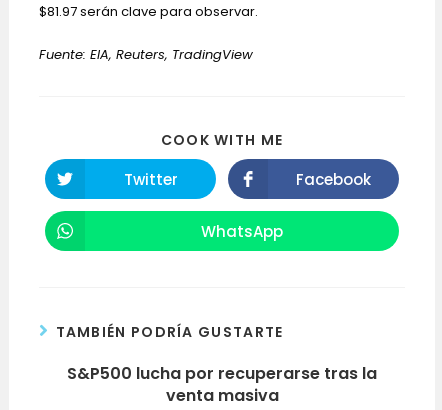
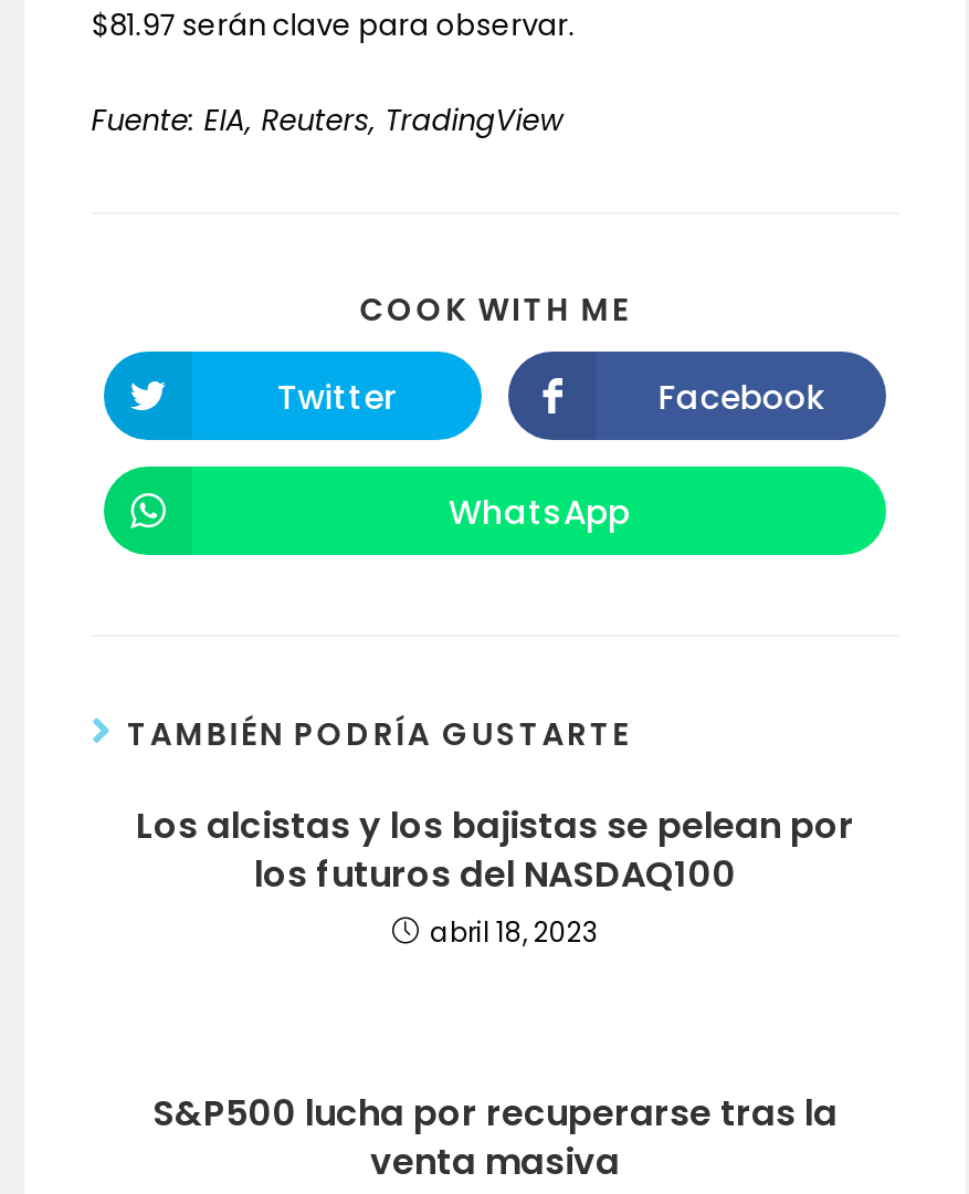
none -> [136,801,854,951] Los alcistas y los bajistas se pelean por | los futuros del NASDAQ100 | abril 18, 2023

